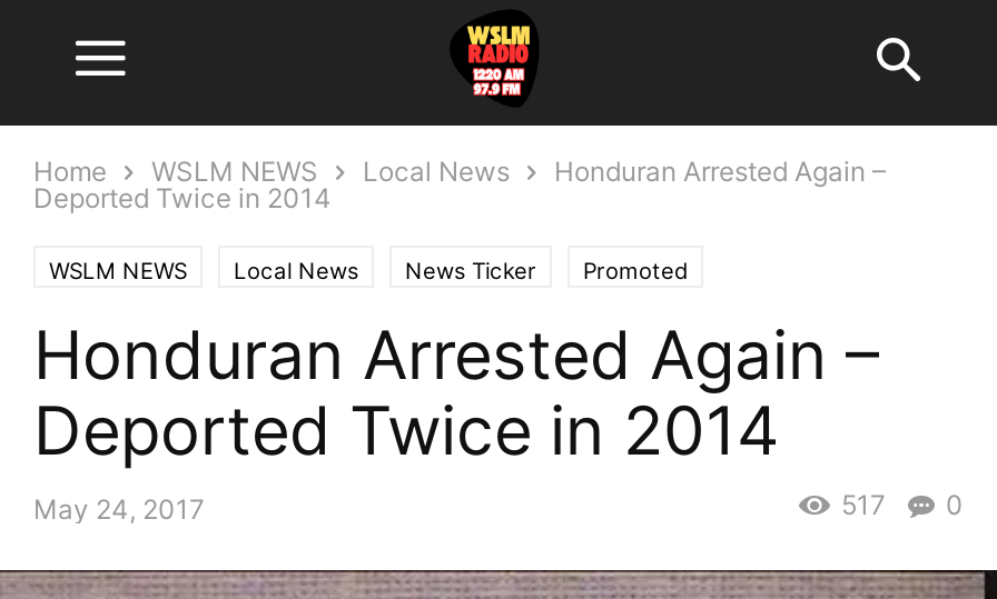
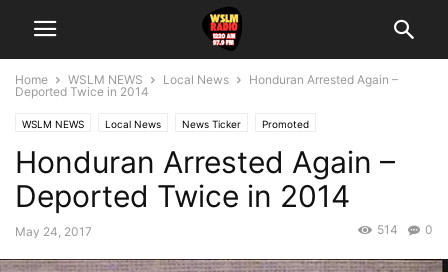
[841,488,964,521] 517 0 -> [377,222,433,237] 514 0

